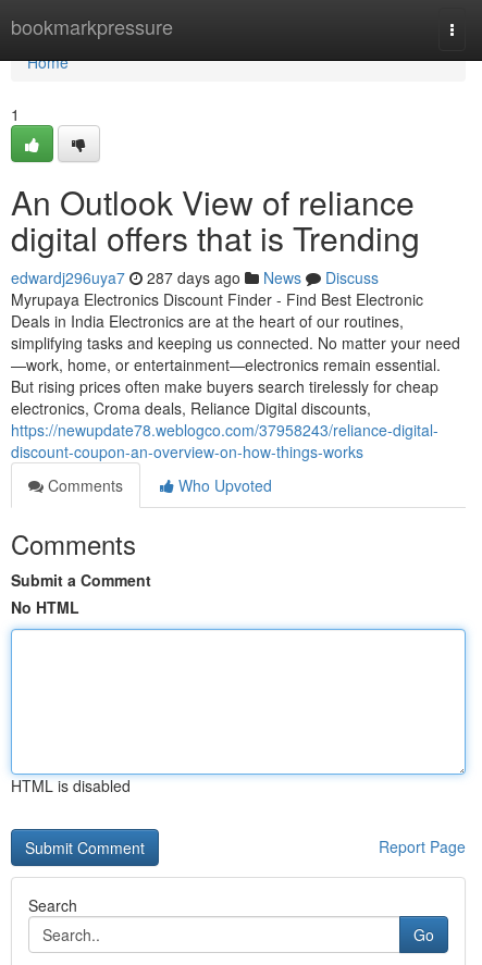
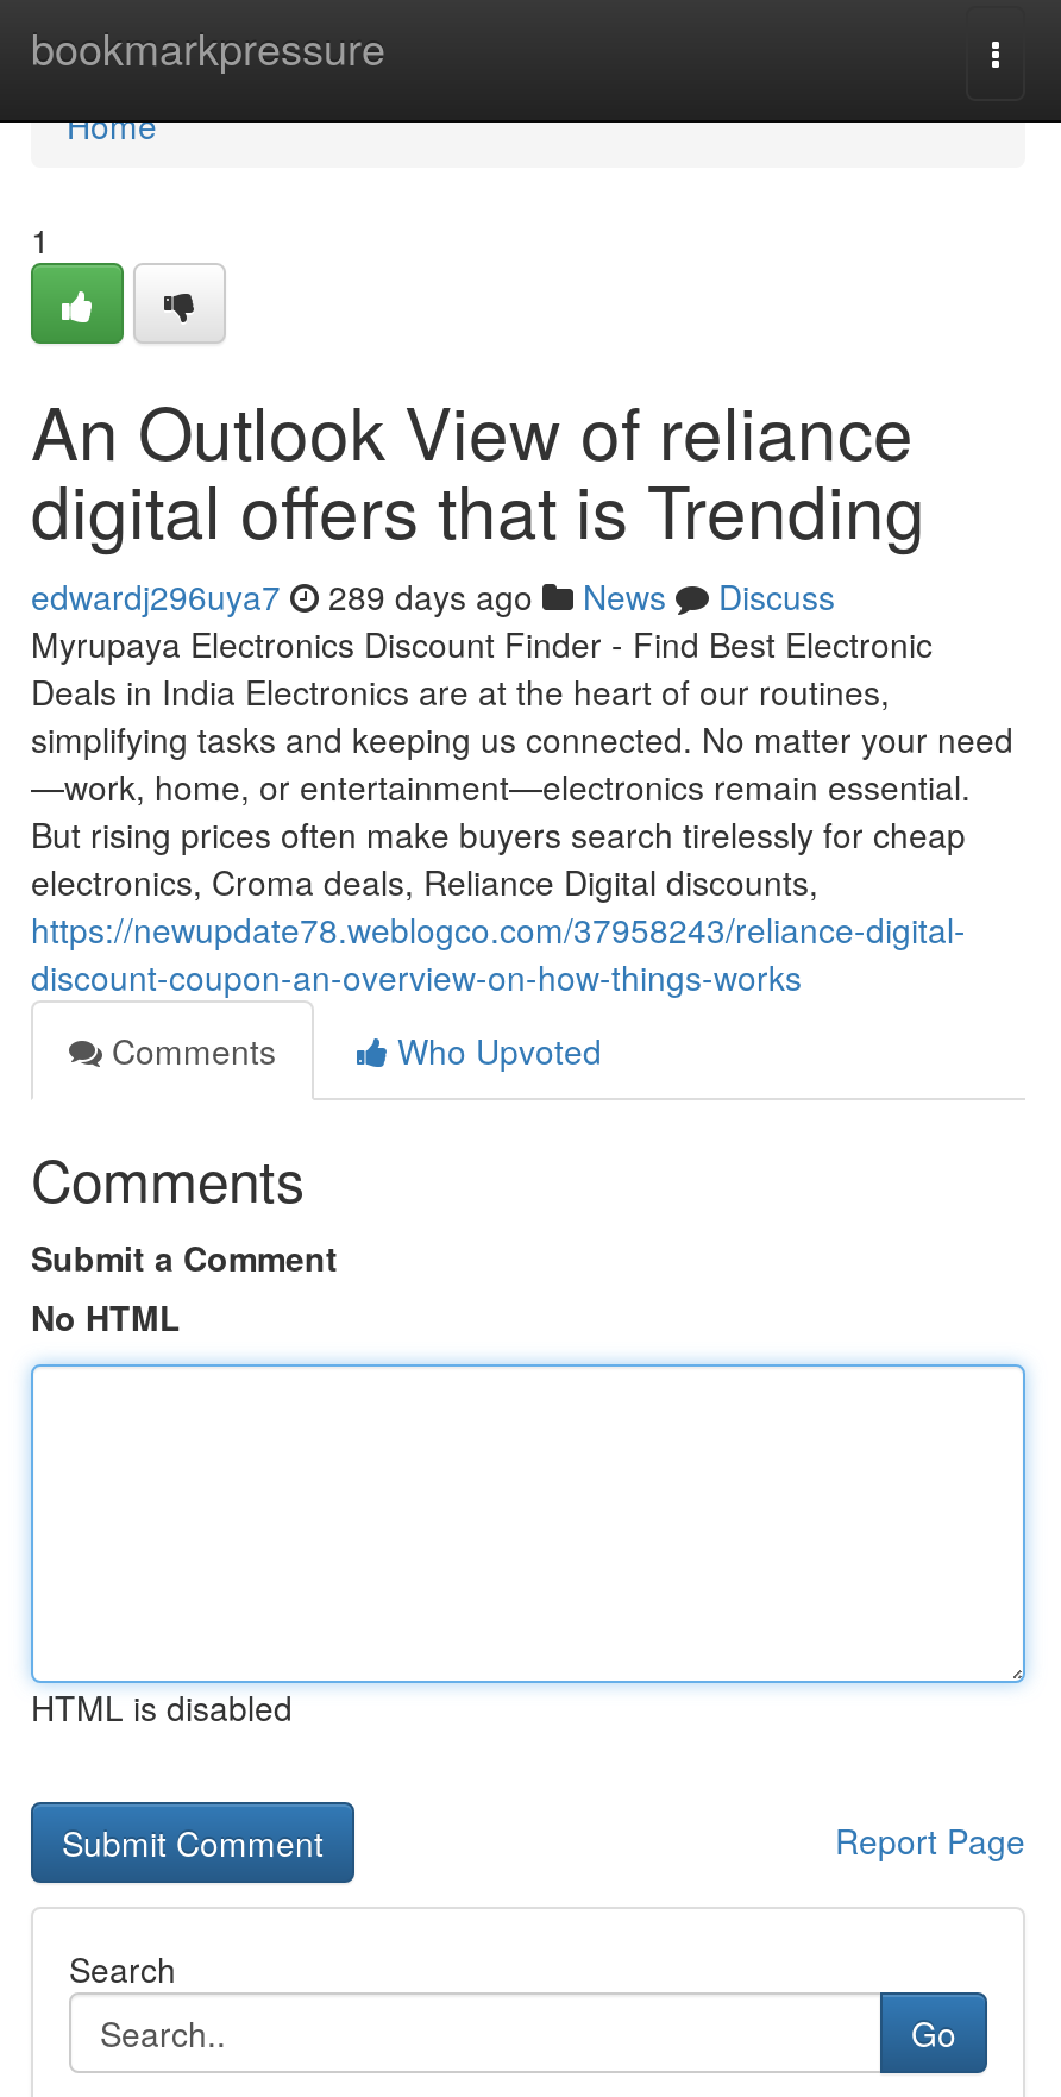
[11,267,379,288] edwardj296uya7 287 days ago News Discuss -> [31,572,835,620] edwardj296uya7 289 days ago News Discuss

